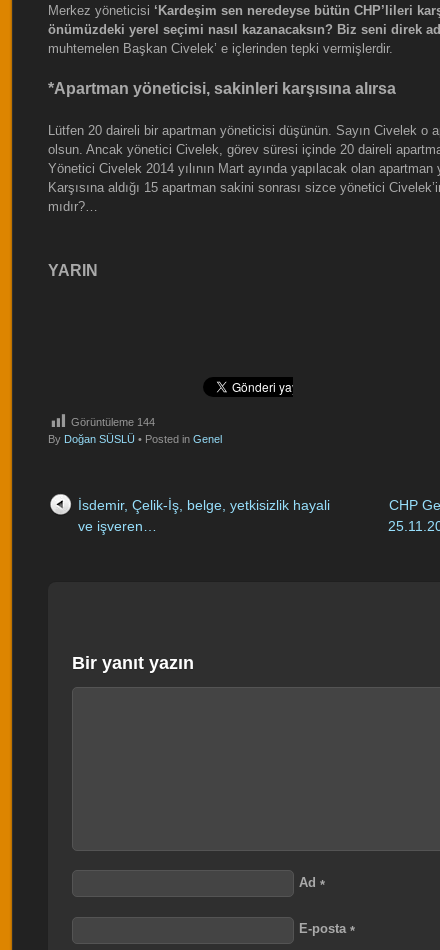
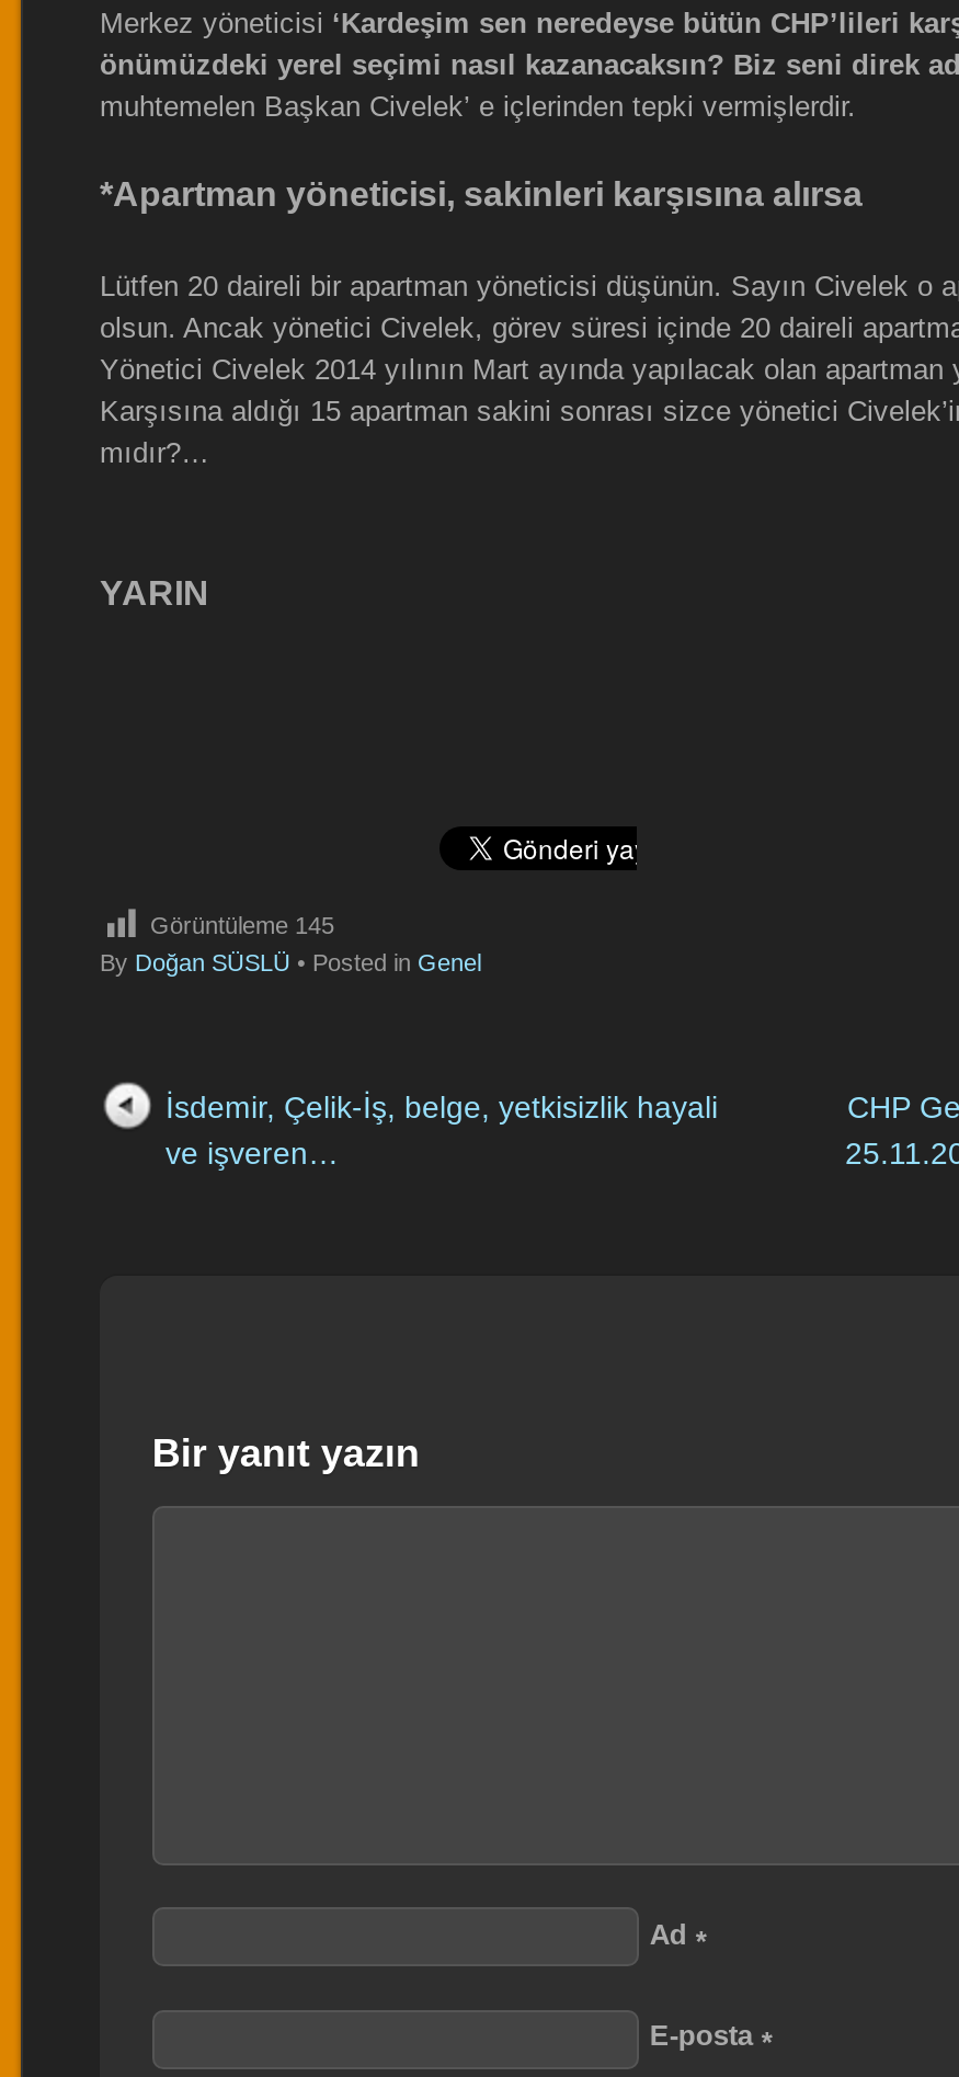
[71,416,155,428] Görüntüleme 144 -> [150,911,334,938] Görüntüleme 145

